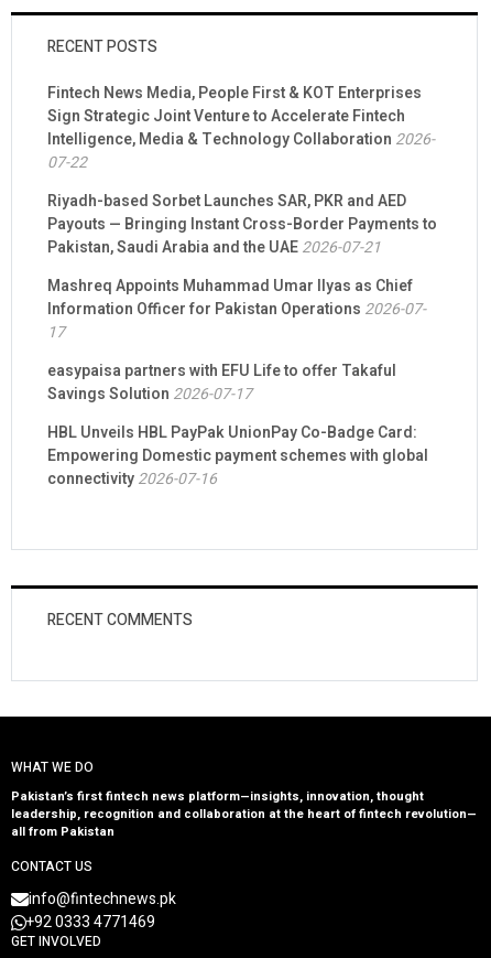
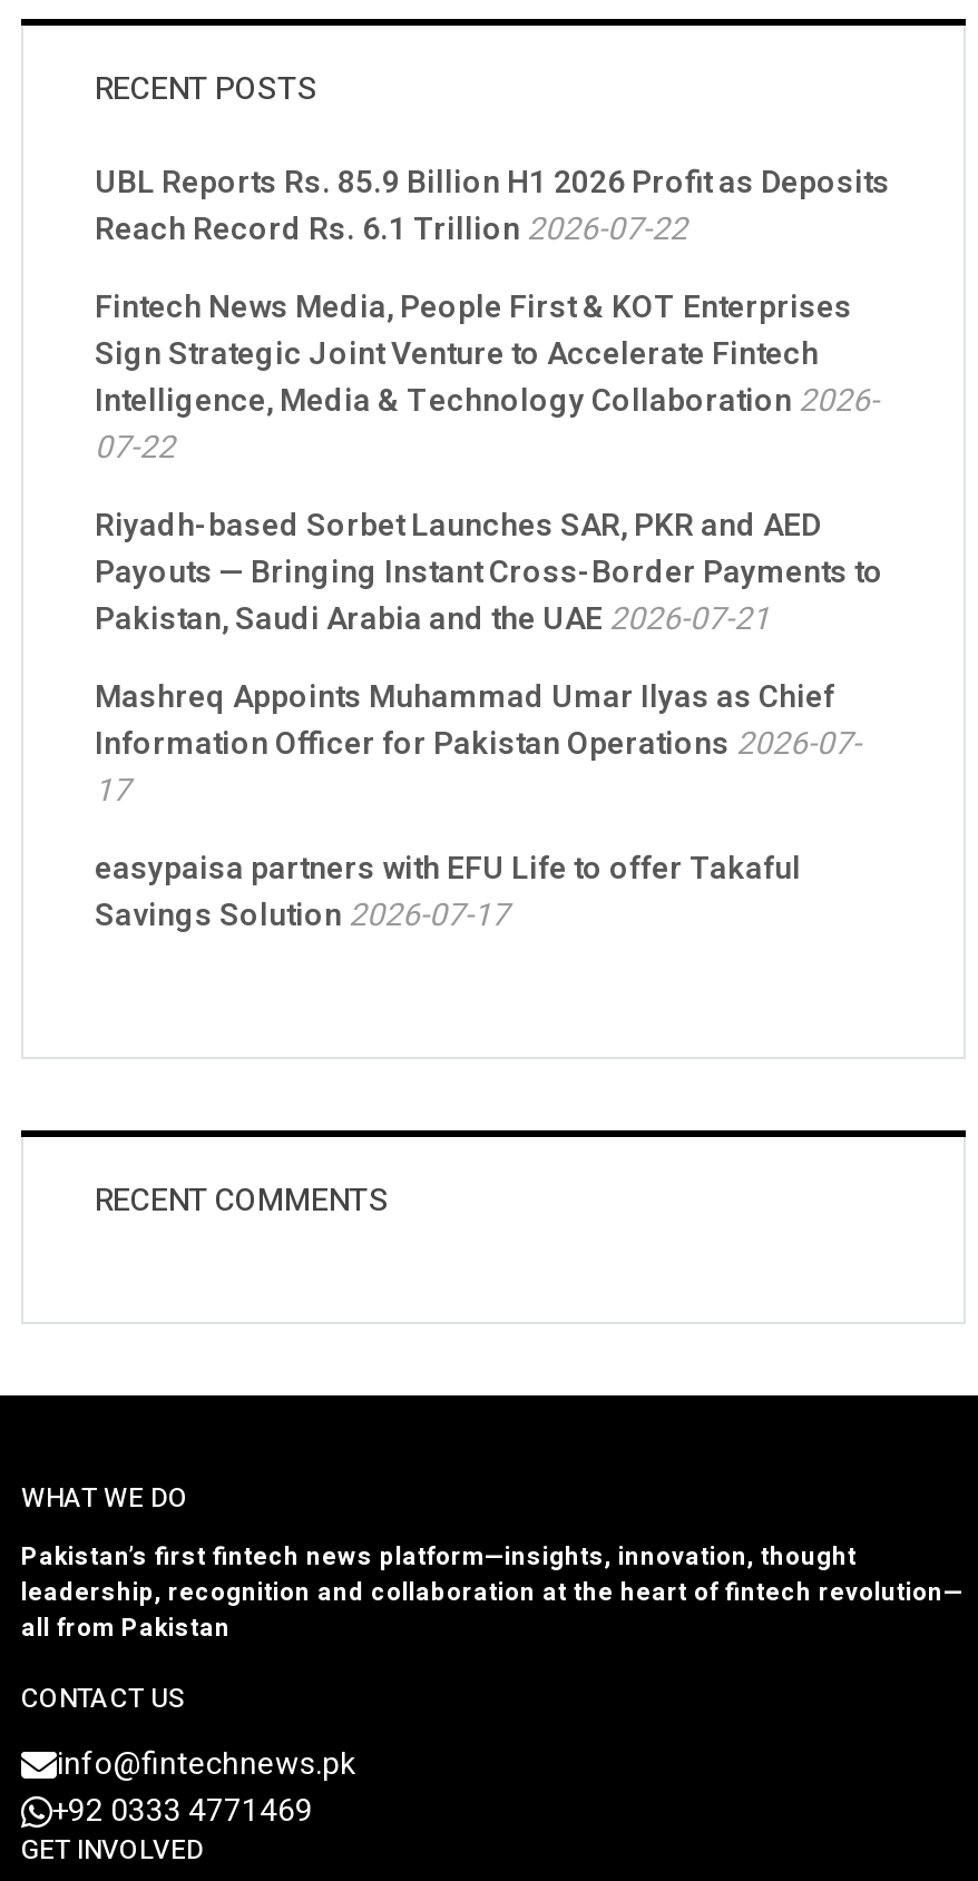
none -> [95,159,890,253] UBL Reports Rs. 85.9 Billion H1 2026 Profit as Deposits | Reach Record Rs. 6.1 Trillion 2026-07-22
moved [47,82,437,406] -> [95,284,883,939]: Fintech News Media, People First & KOT Enterprises | Sign Strategic Joint Venture to Accelerate Fintech | Intelligence, Media & Technology Collaboration 2026- | ... | easypaisa partners with EFU Life to offer Takaful | Savings Solution 2026-07-17
[47,421,428,491] HBL Unveils HBL PayPak UnionPay Co-Badge Card: | Empowering Domestic payment schemes with global | connectivity 2026-07-16 -> none

